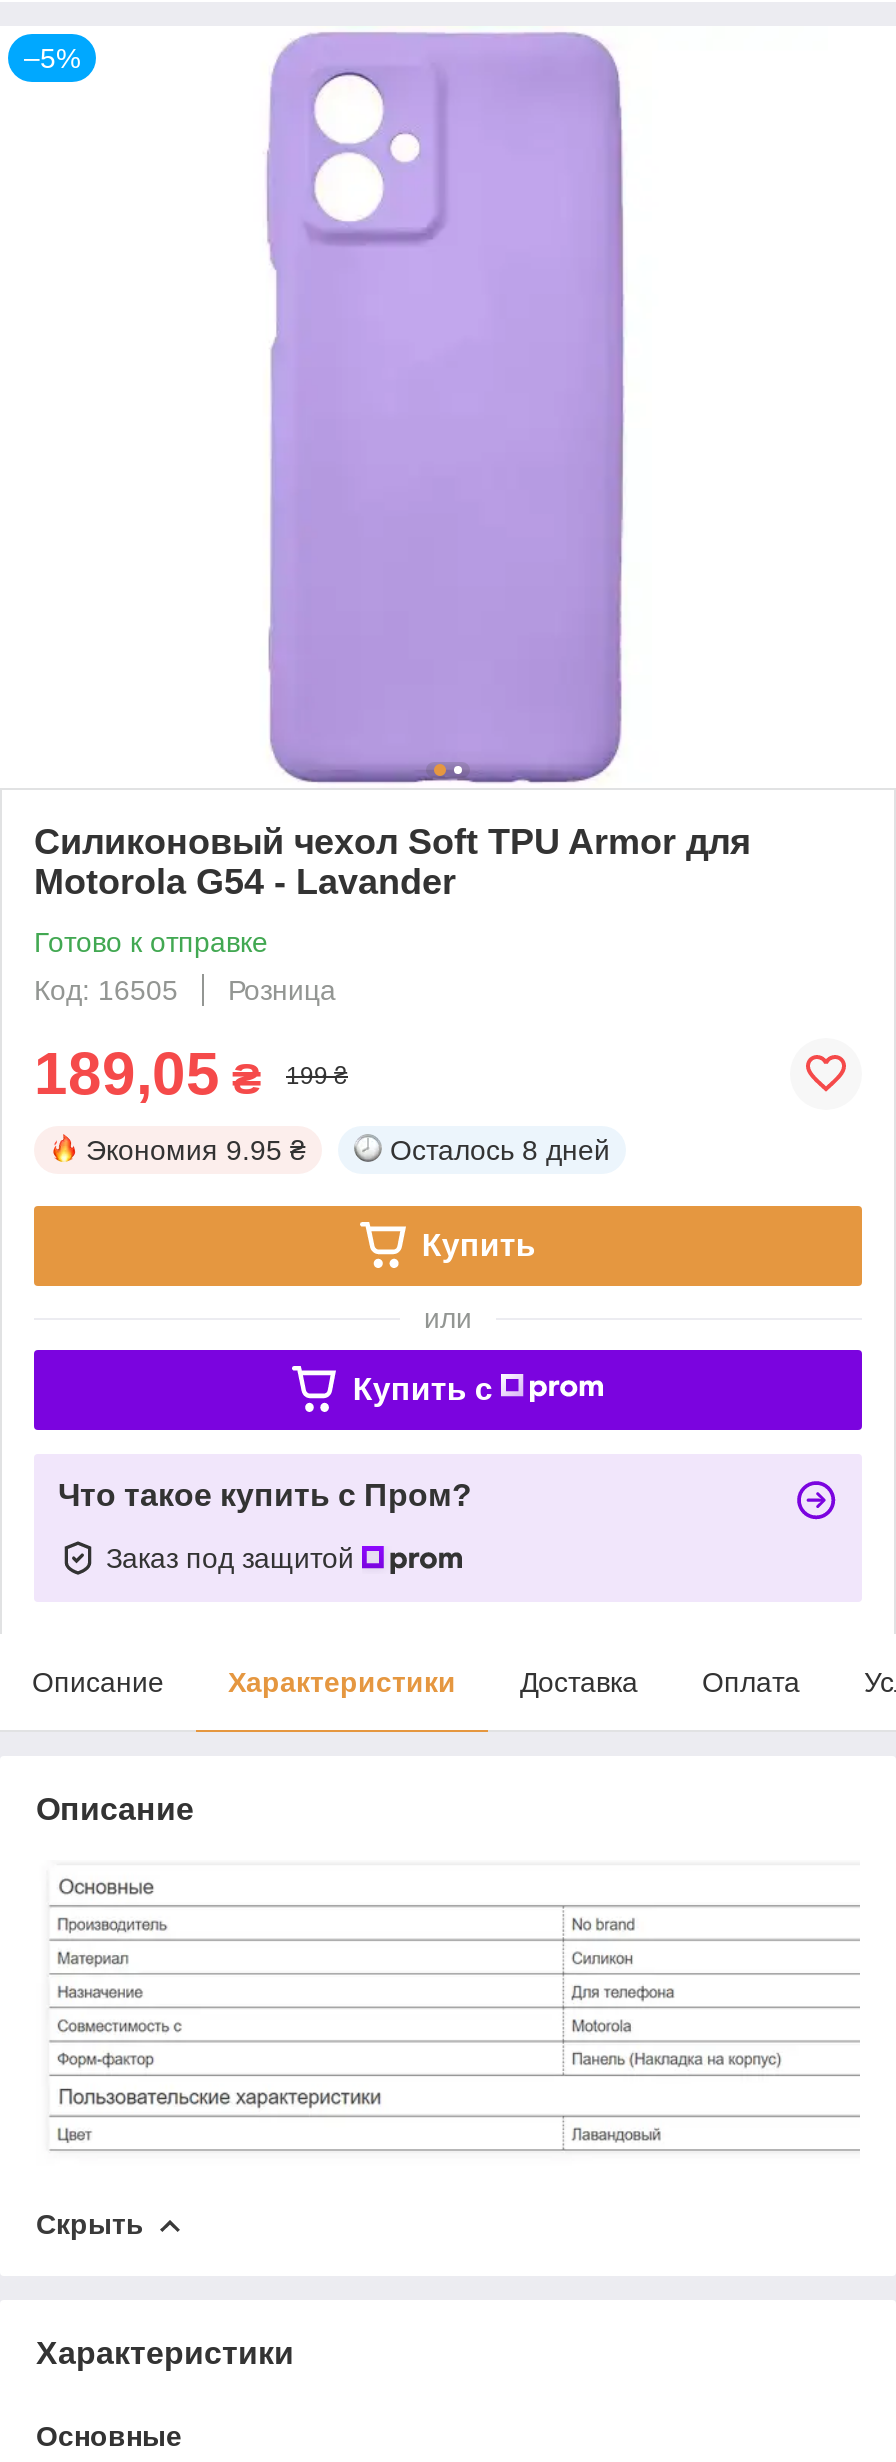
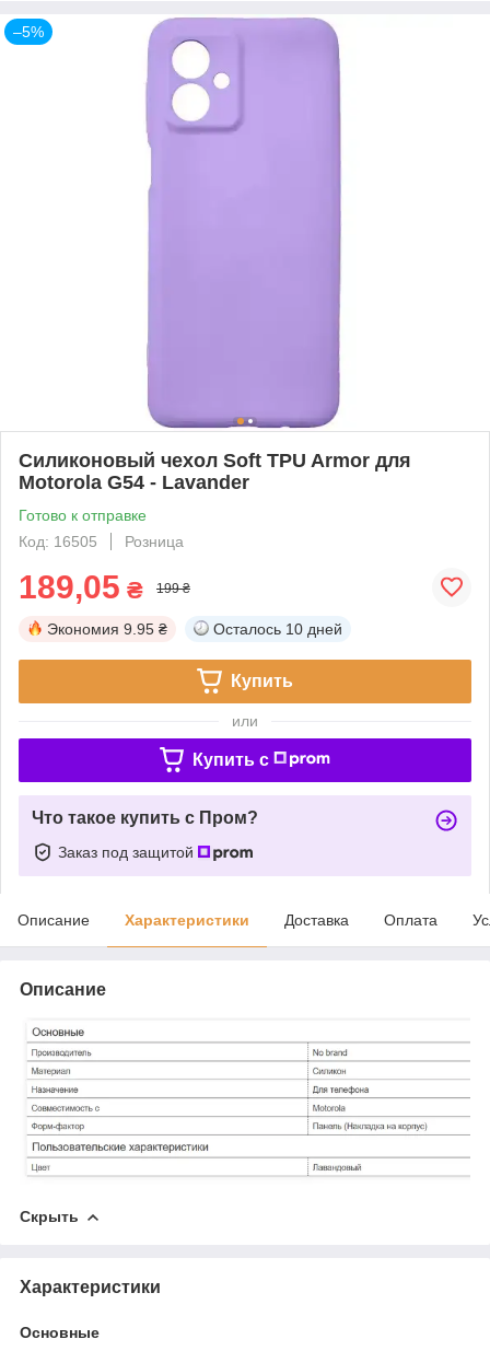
[390,1134,610,1166] Осталось 8 дней -> [213,620,342,638] Осталось 10 дней

